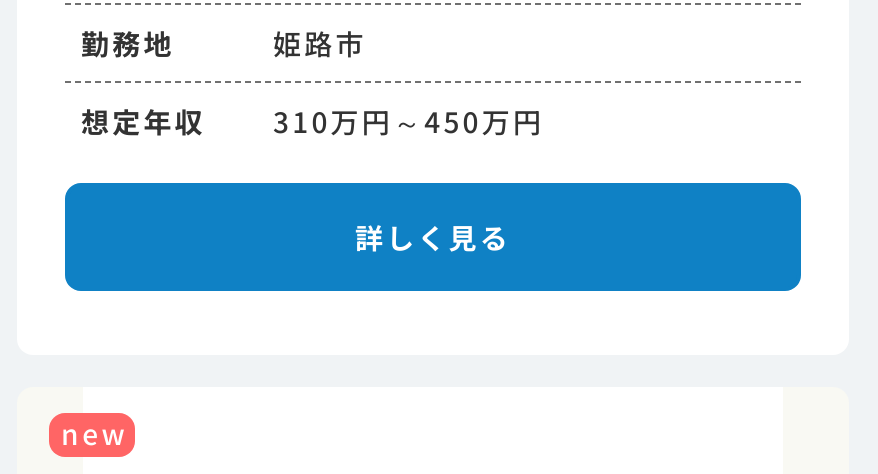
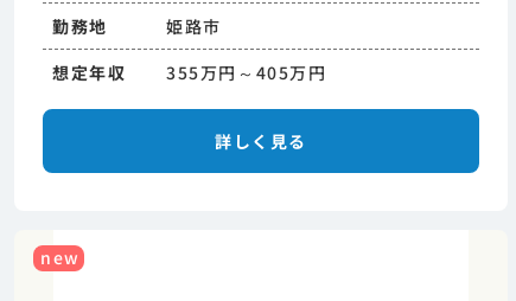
[81,102,544,142] 想定年収 310万円～450万円 -> [52,61,327,85] 想定年収 355万円～405万円

